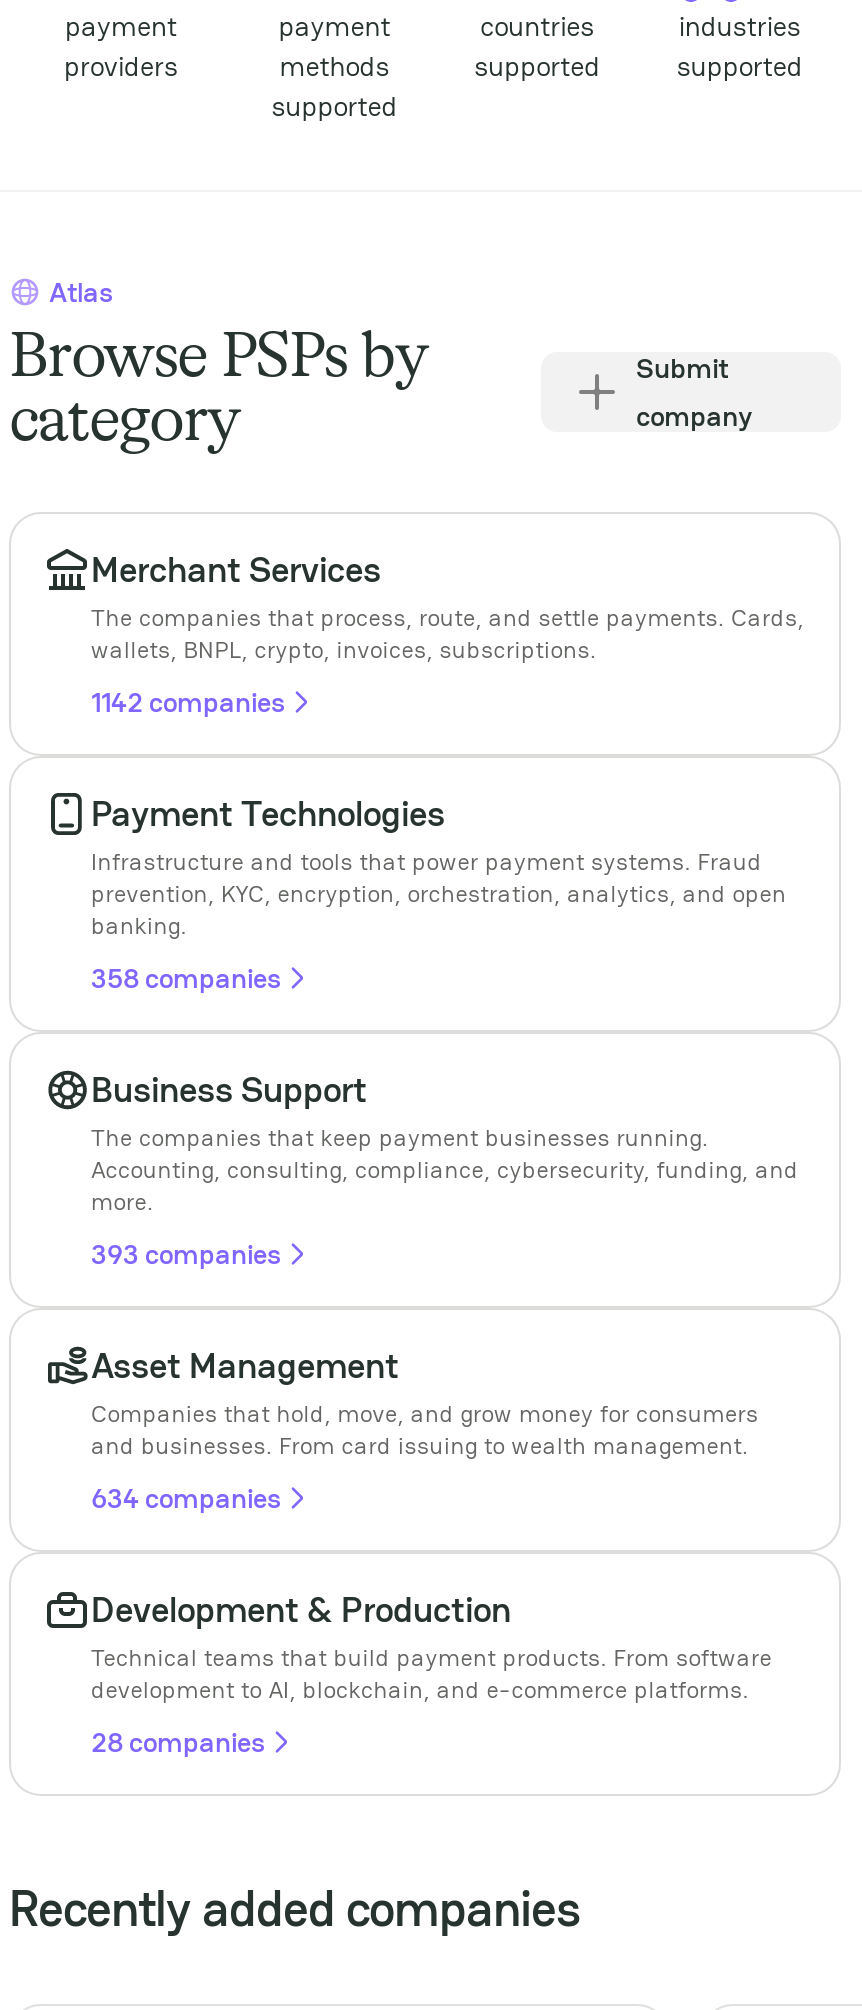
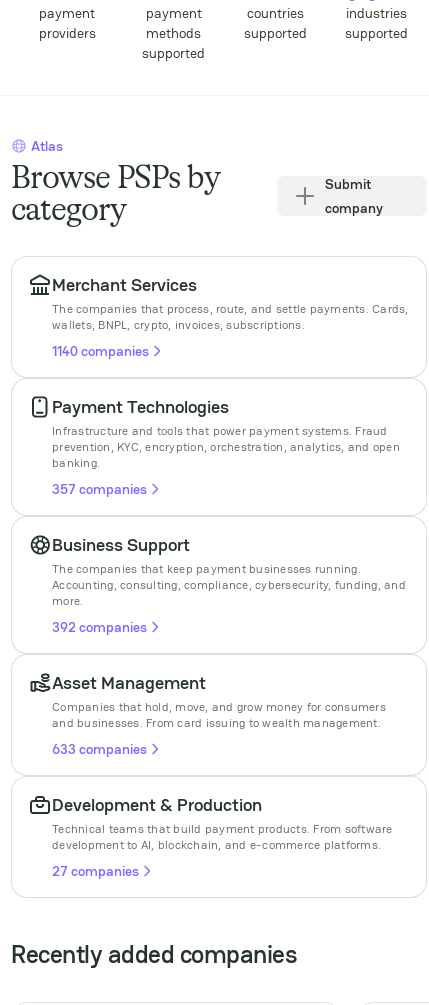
[91,684,285,720] 1142 companies -> [52,342,149,360] 1140 companies
[91,960,281,996] 358 companies -> [52,480,147,498] 357 companies
[91,1236,281,1272] 393 companies -> [52,618,147,636] 392 companies
[91,1480,281,1516] 634 companies -> [52,740,147,758] 633 companies
[91,1724,265,1760] 28 companies -> [52,862,139,880] 27 companies

